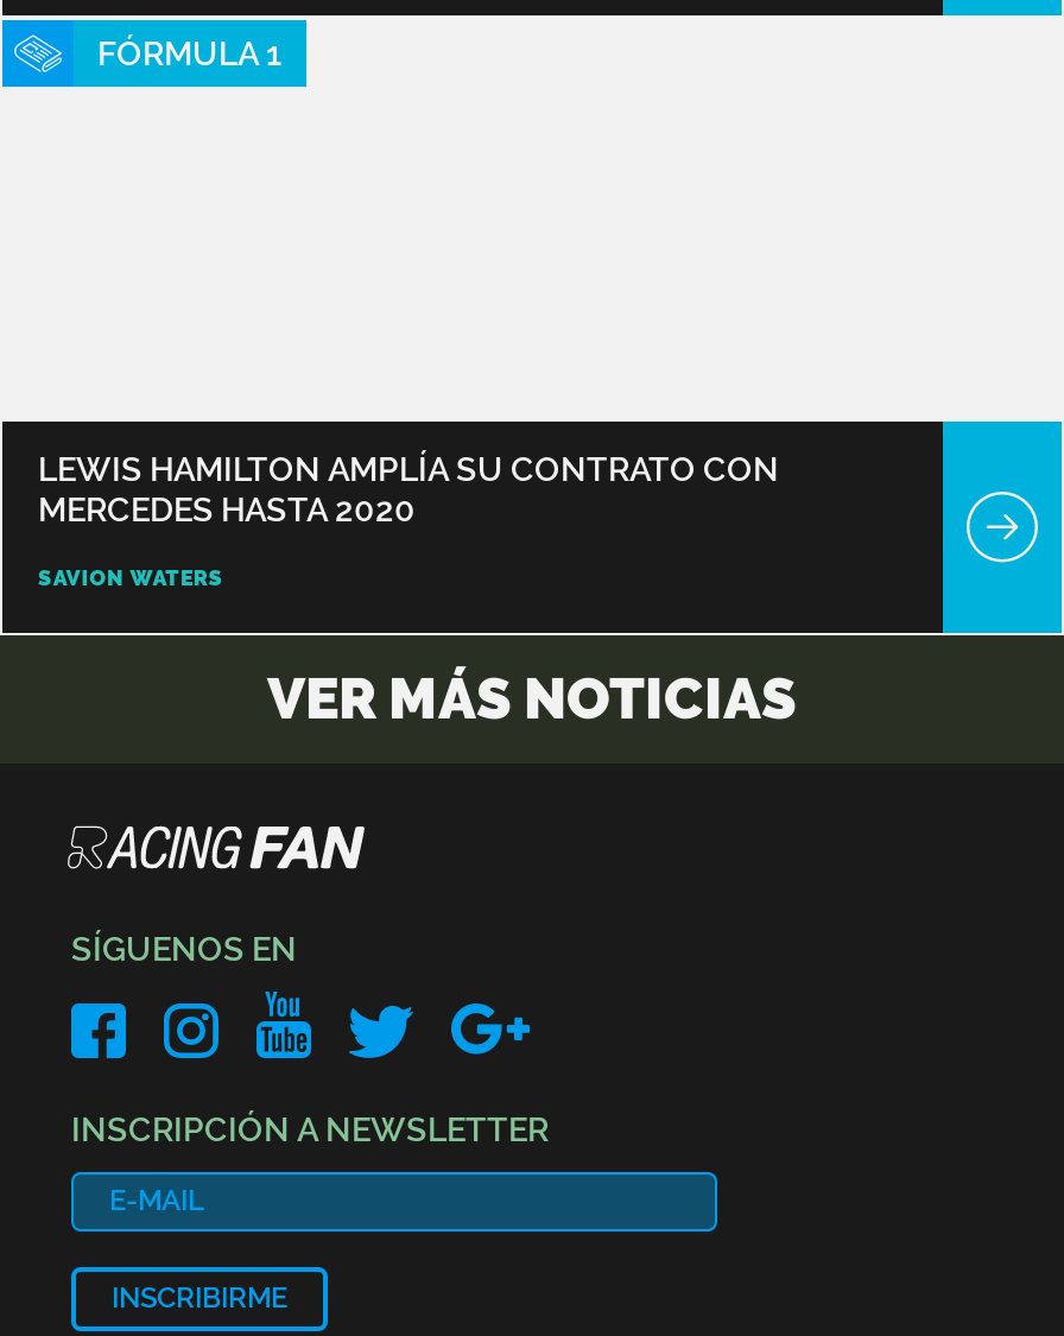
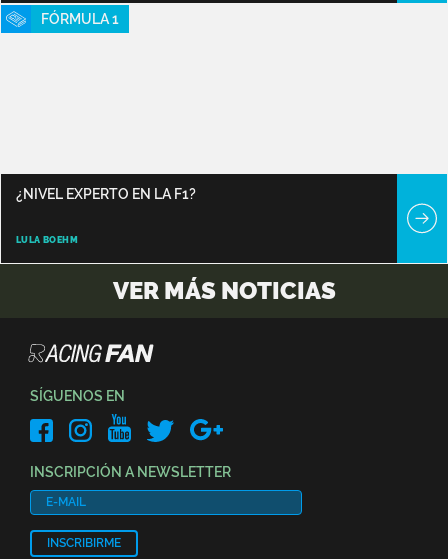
[38,450,779,528] LEWIS HAMILTON AMPLÍA SU CONTRATO CON | MERCEDES HASTA 2020 -> [16,186,196,202] ¿NIVEL EXPERTO EN LA F1?
[38,566,224,590] SAVION WATERS -> [16,235,78,245] LULA BOEHM

